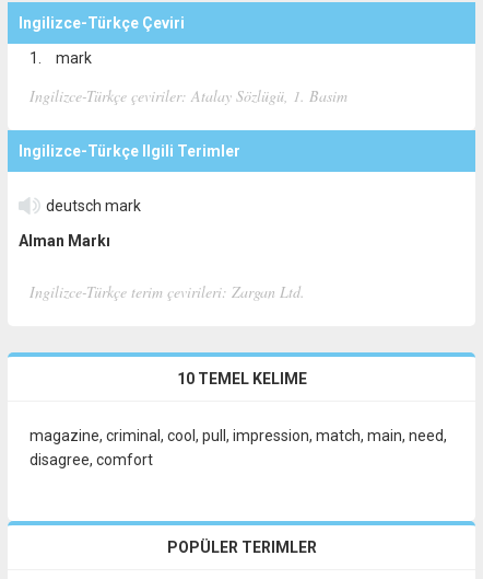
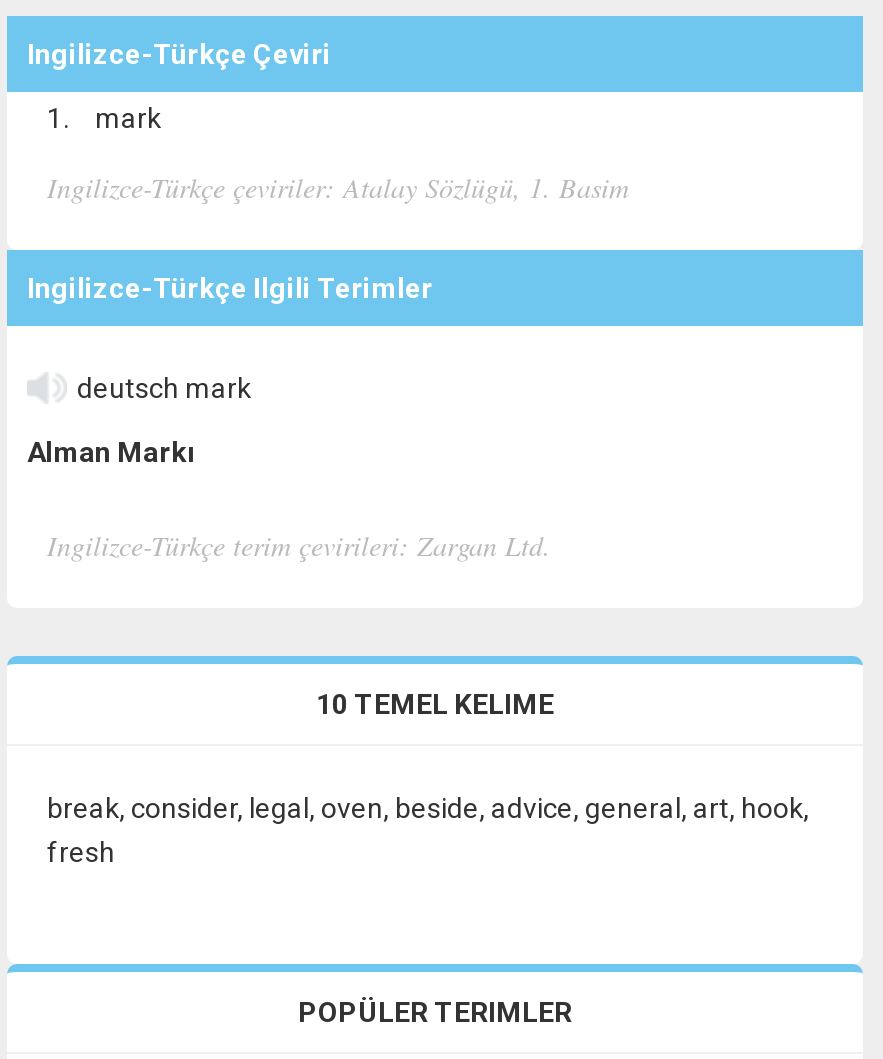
[30,427,447,468] magazine, criminal, cool, pull, impression, match, main, need, | disagree, comfort -> [47,792,809,868] break, consider, legal, oven, beside, advice, general, art, hook, | fresh

